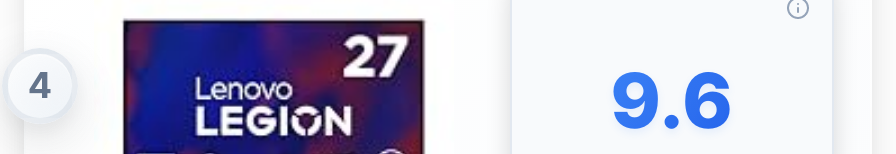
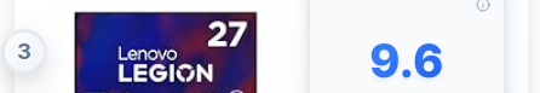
[28,64,52,106] 4 -> [17,39,31,64] 3

